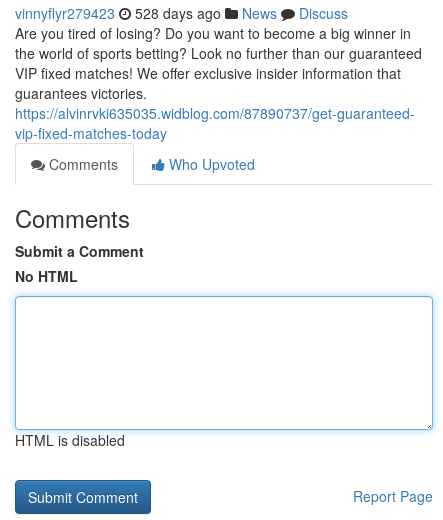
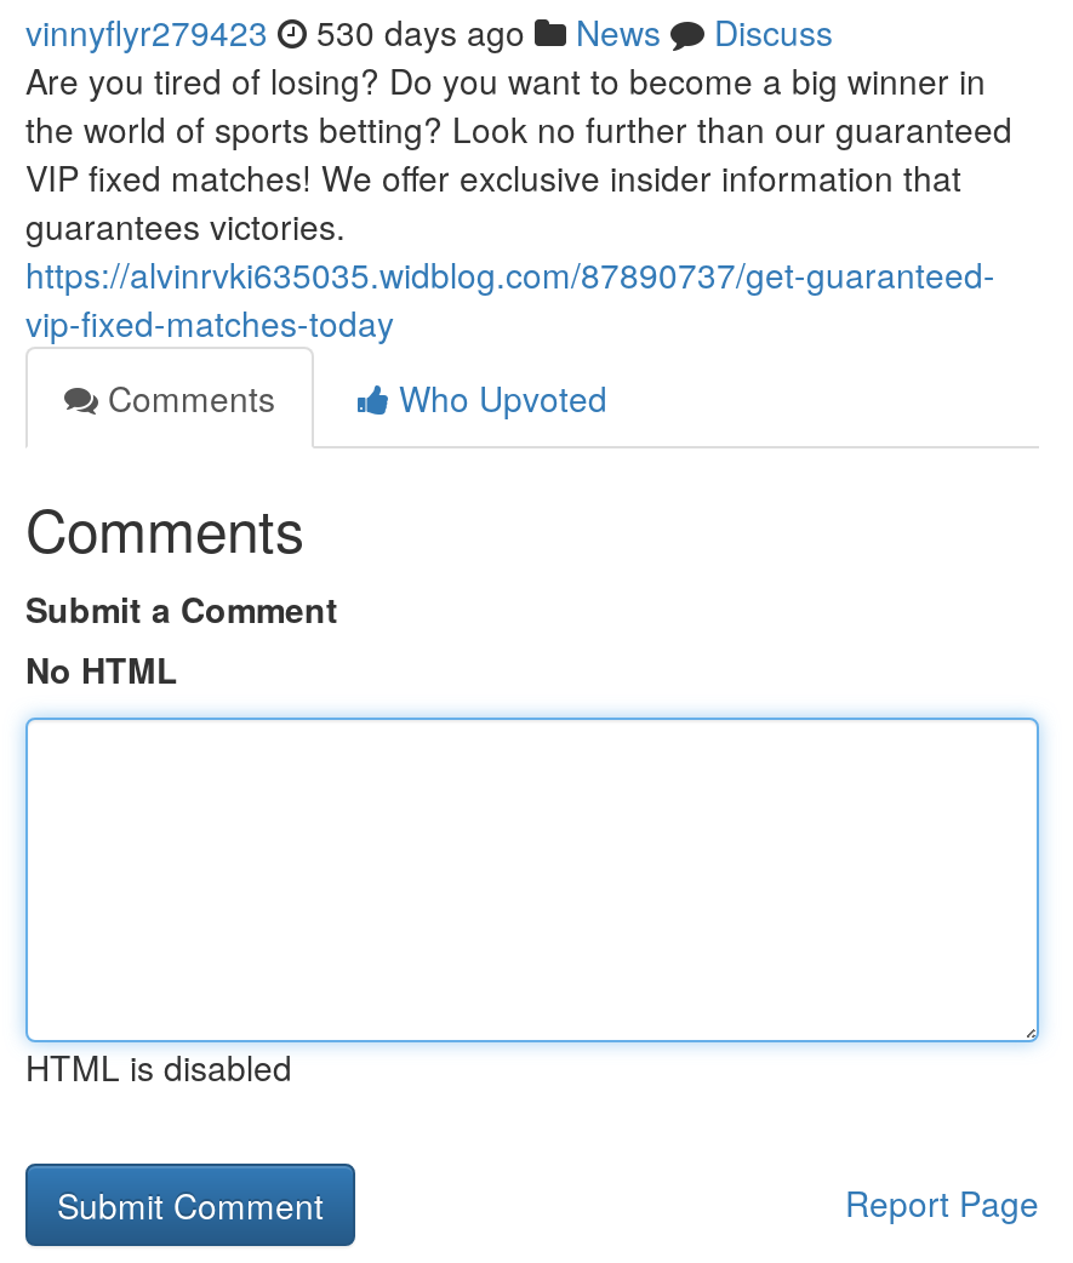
[15,3,348,23] vinnyflyr279423 528 days ago News Discuss -> [25,7,833,56] vinnyflyr279423 530 days ago News Discuss

